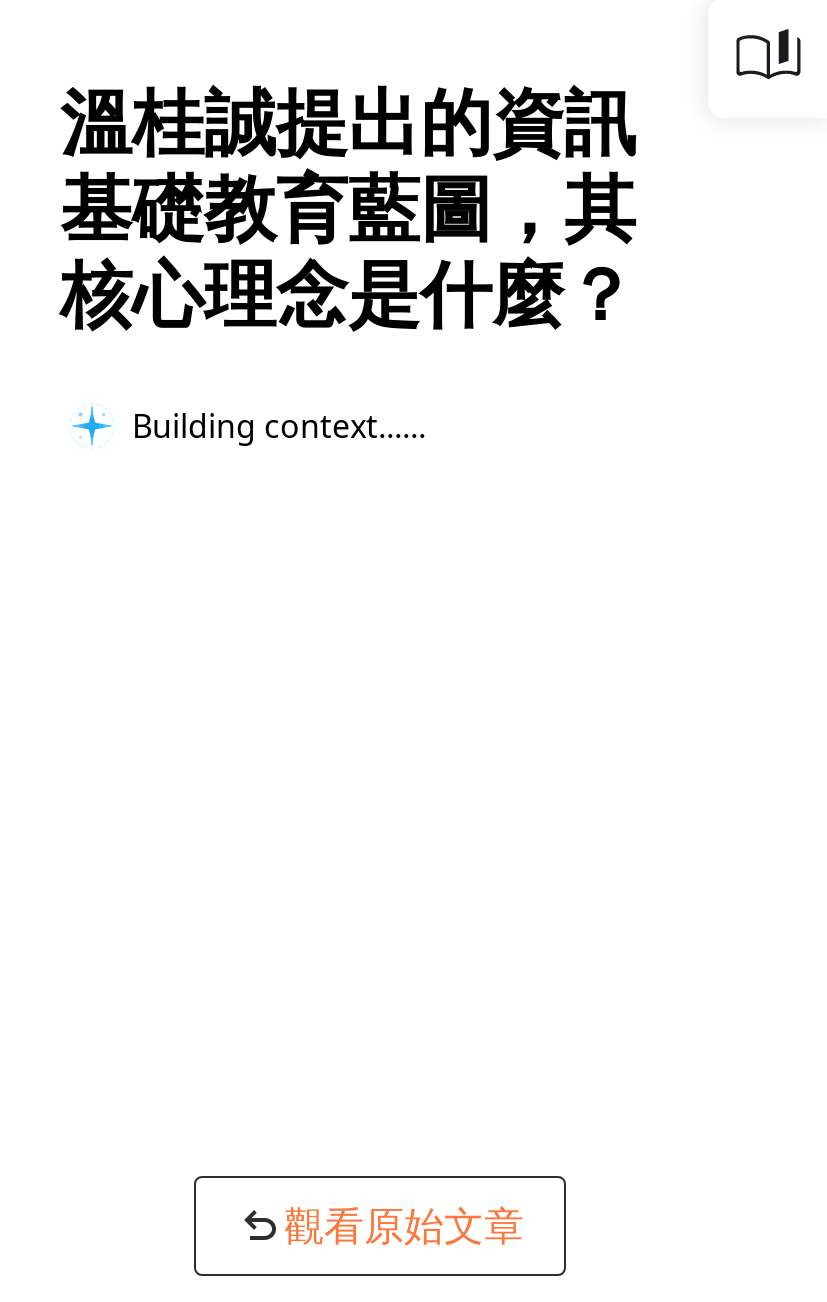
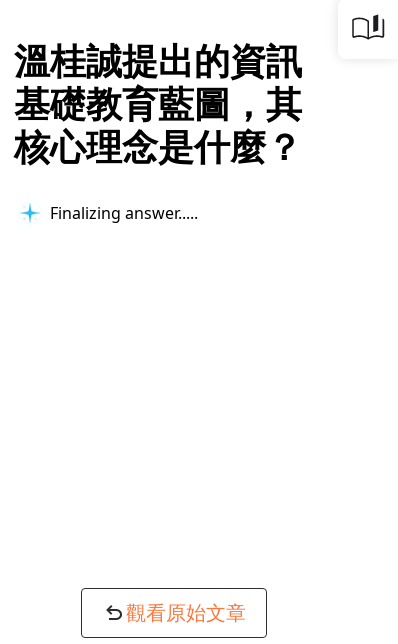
[132,403,402,447] Building context... -> [50,201,190,223] Finalizing answer...

